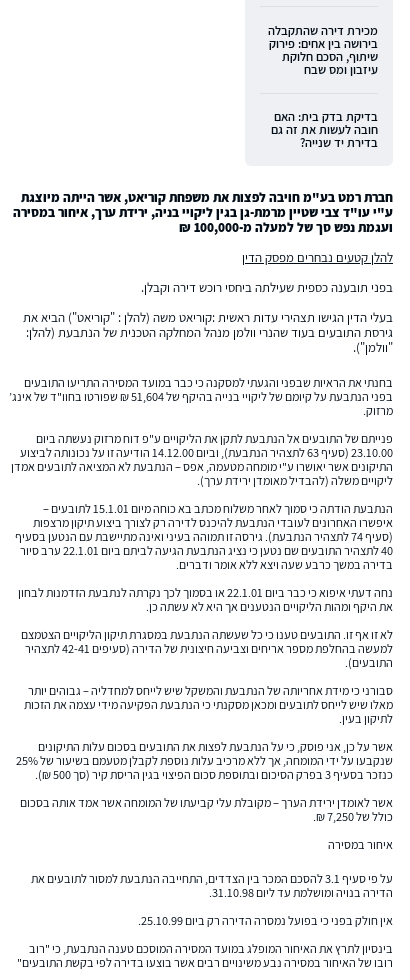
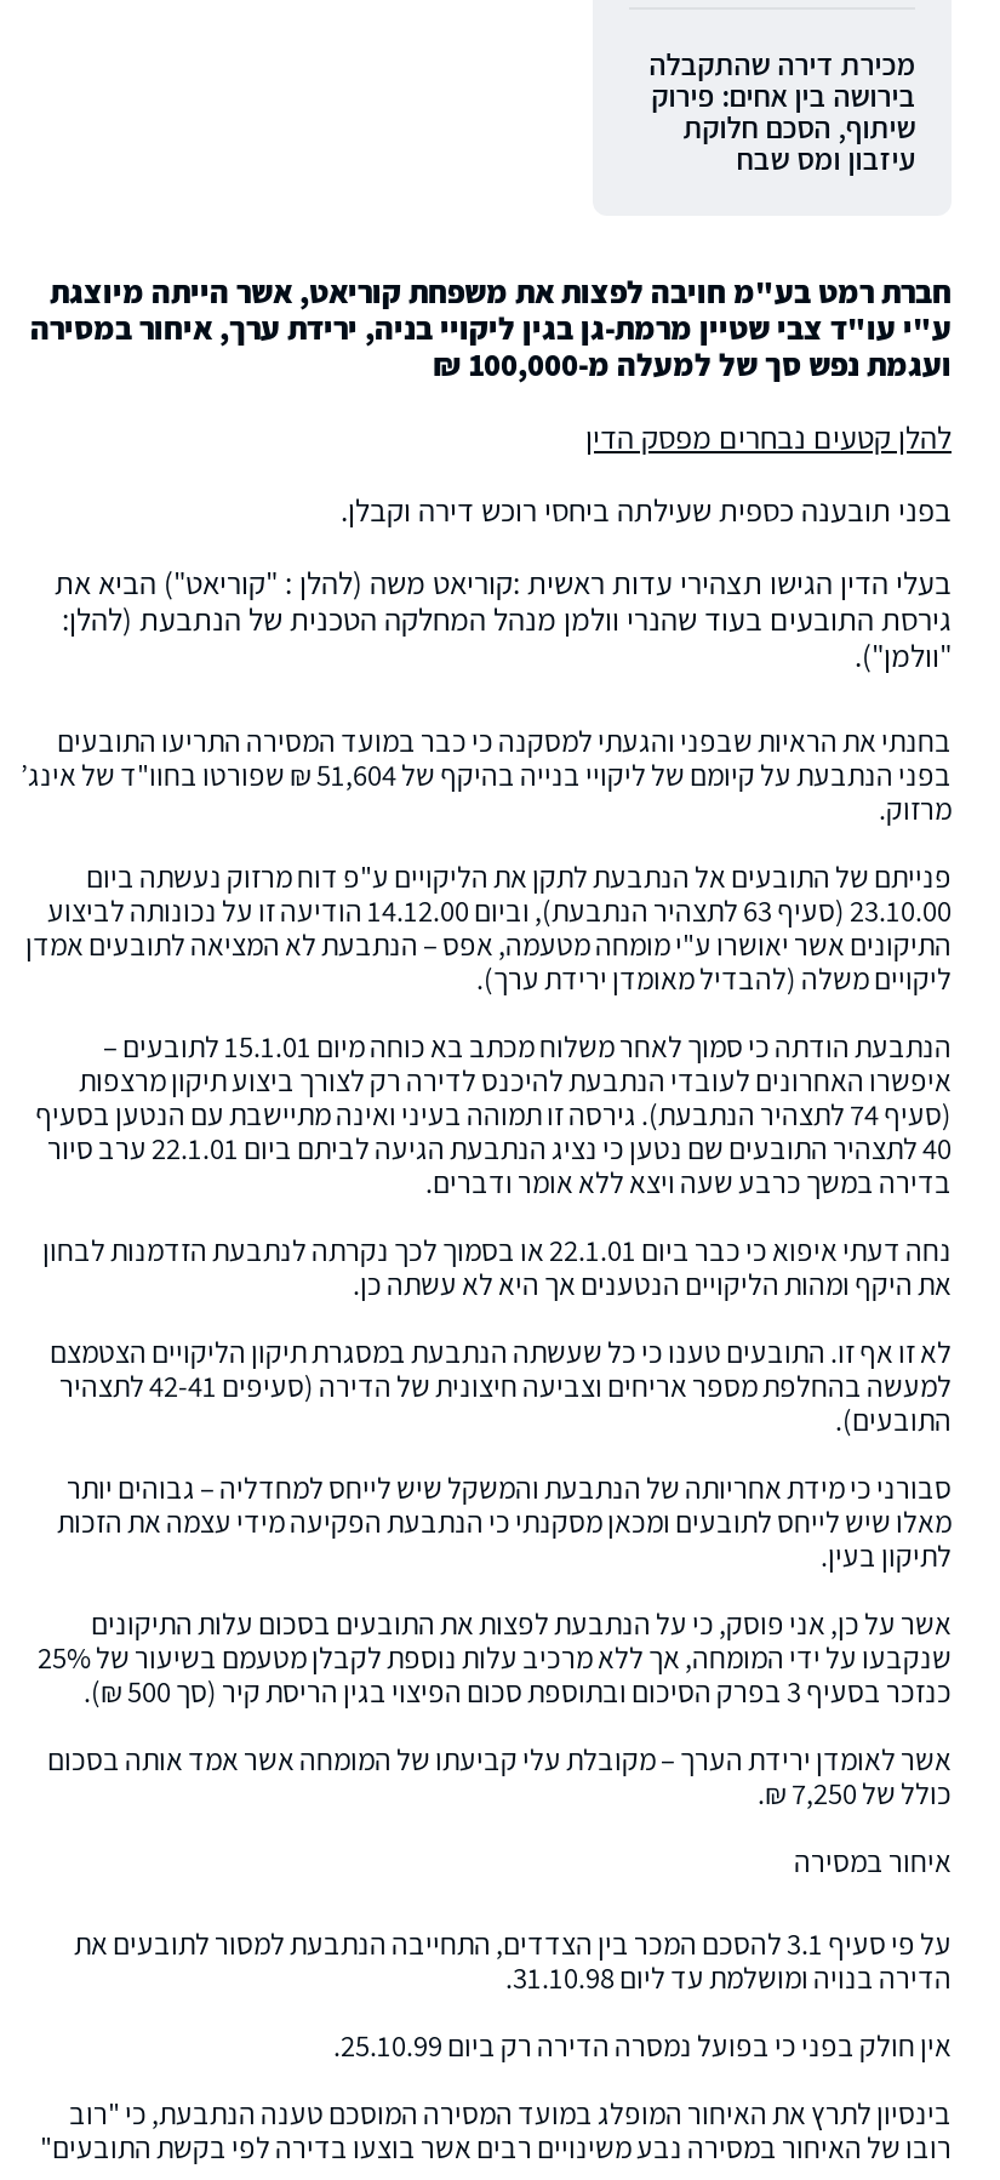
[271,108,378,151] בדיקת בדק בית: האם | חובה לעשות את זה גם | בדירת יד שנייה? -> none

